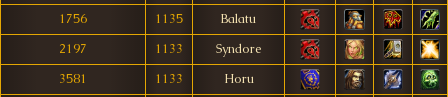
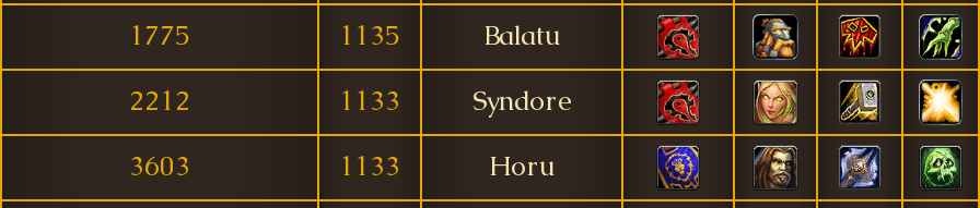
[59,11,87,27] 1756 -> [129,19,190,53] 1775
[59,41,87,57] 2197 -> [129,84,190,119] 2212
[59,71,87,87] 3581 -> [129,149,190,184] 3603

